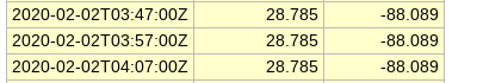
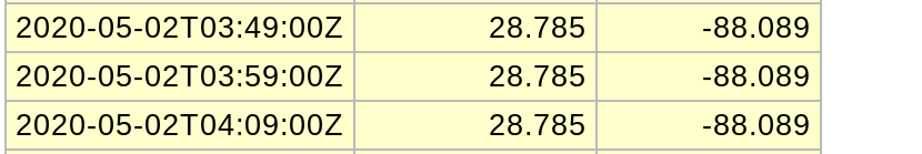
[12,6,188,24] 2020-02-02T03:47:00Z -> [16,12,344,45] 2020-05-02T03:49:00Z
[12,32,188,50] 2020-02-02T03:57:00Z -> [16,60,344,94] 2020-05-02T03:59:00Z
[12,58,188,76] 2020-02-02T04:07:00Z -> [16,109,344,142] 2020-05-02T04:09:00Z

